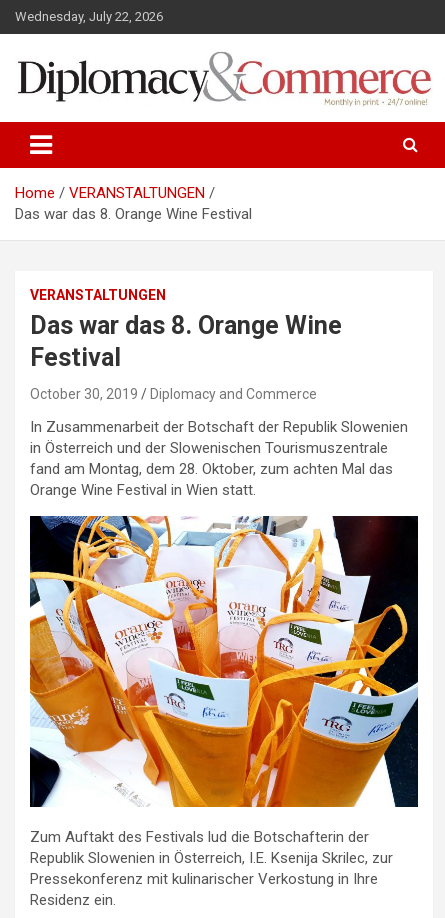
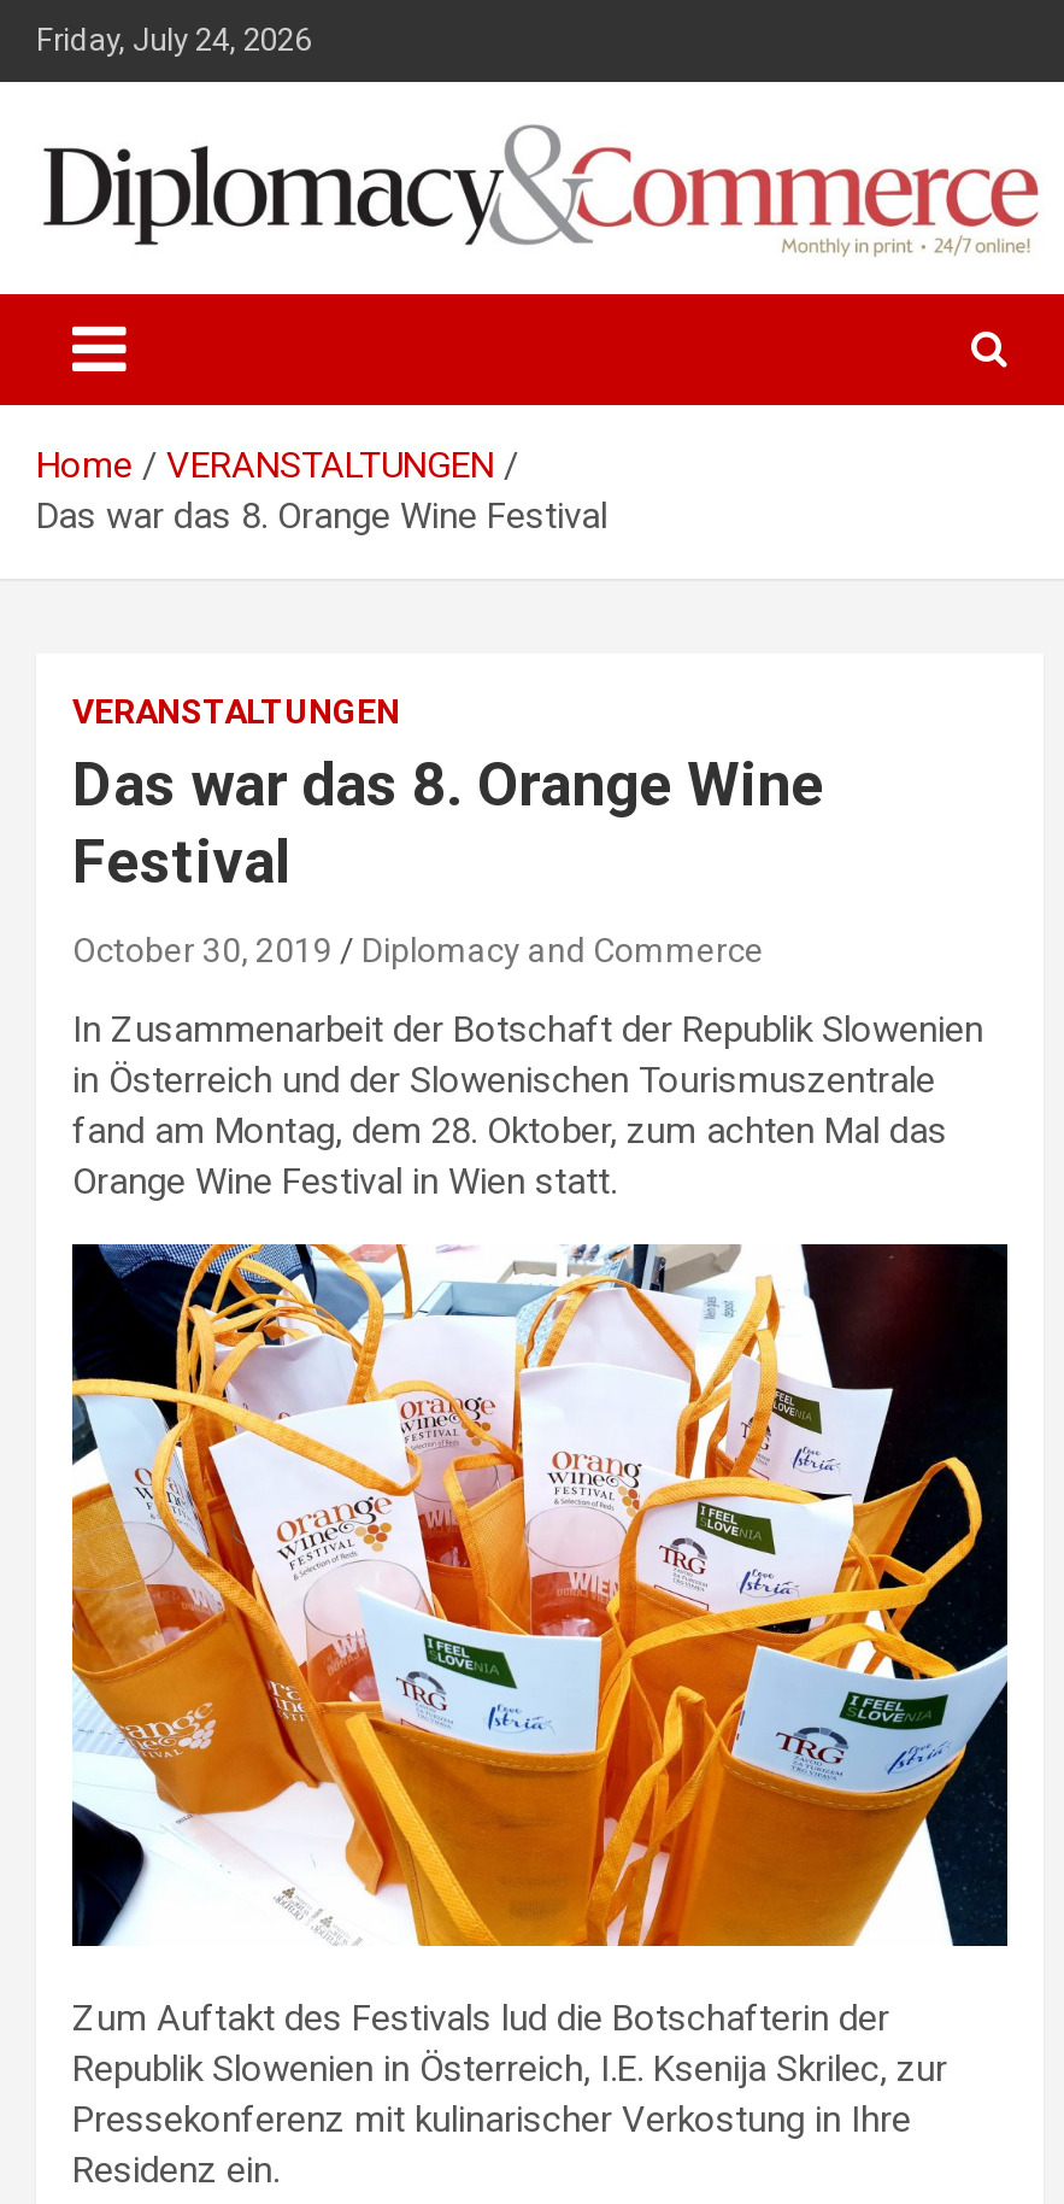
[15,9,163,24] Wednesday, July 22, 2026 -> [36,22,311,58] Friday, July 24, 2026

